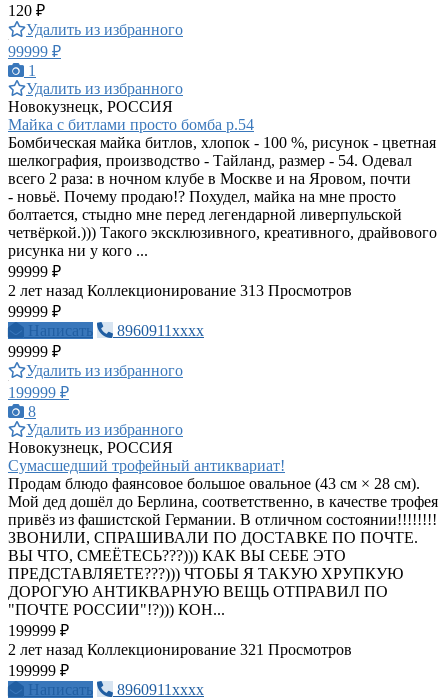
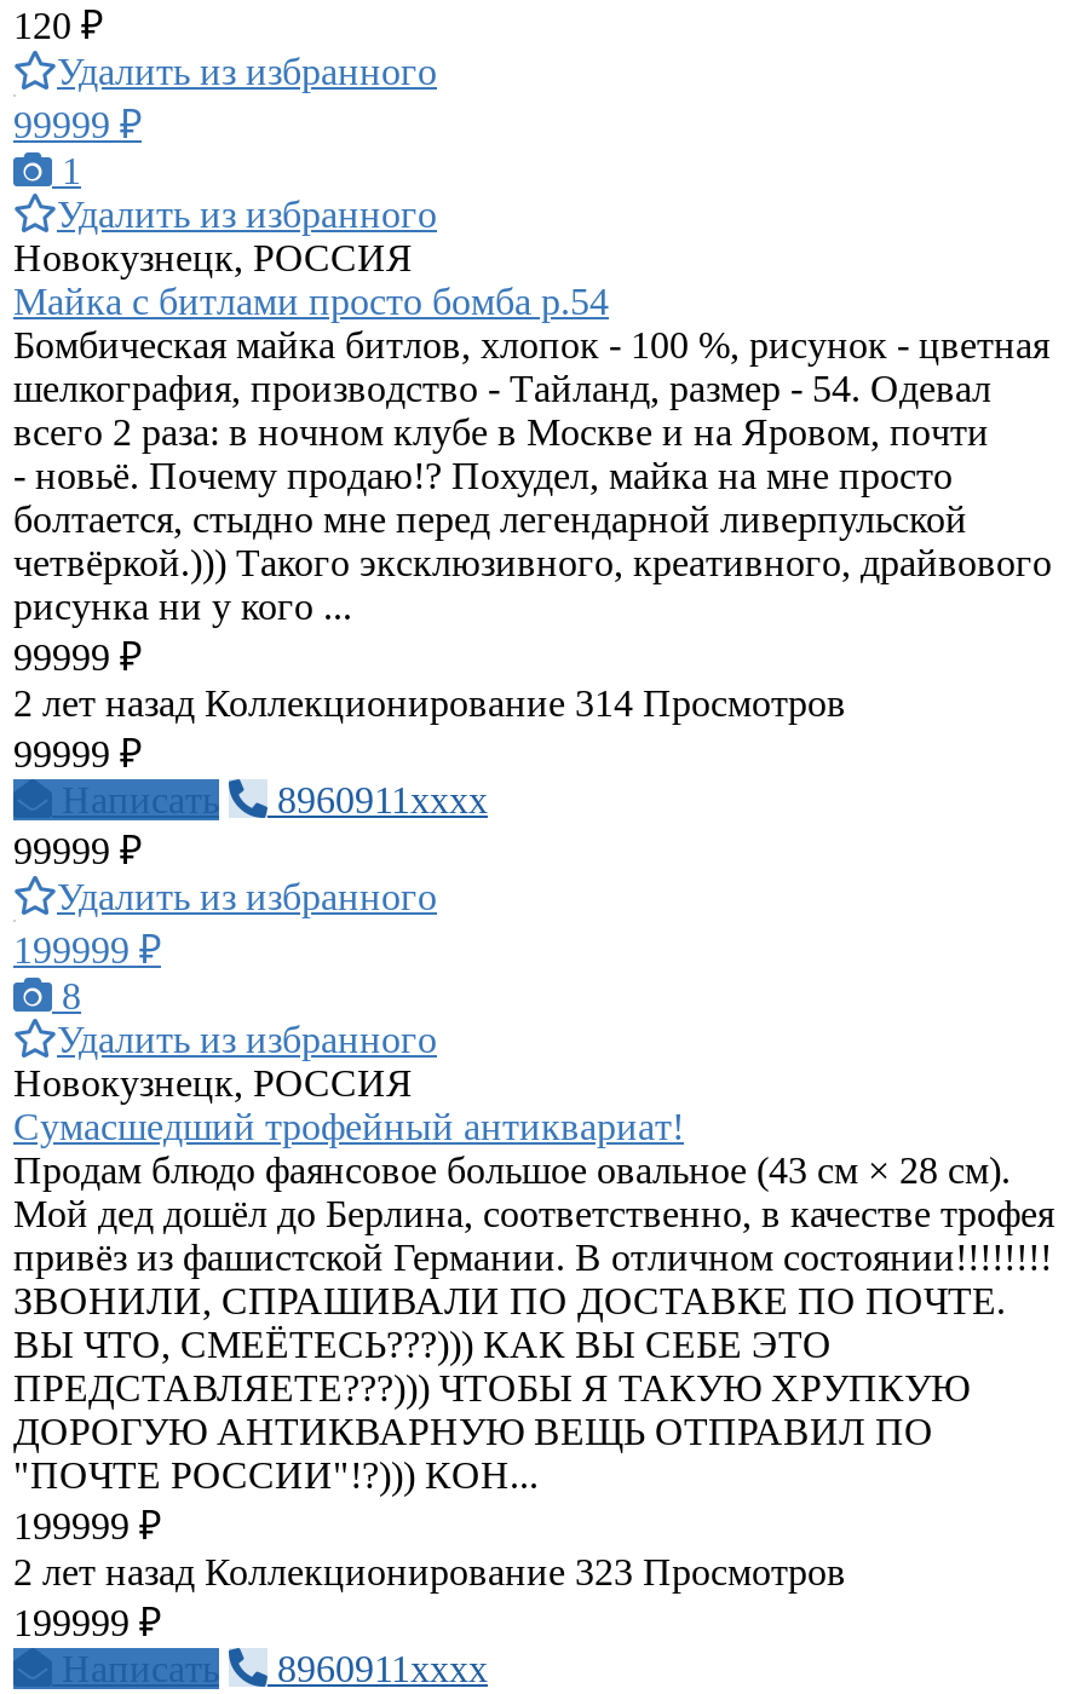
[8,282,352,299] 2 лет назад Коллекционирование 313 Просмотров -> [13,682,846,724] 2 лет назад Коллекционирование 314 Просмотров
[8,641,352,658] 2 лет назад Коллекционирование 321 Просмотров -> [13,1551,846,1592] 2 лет назад Коллекционирование 323 Просмотров

